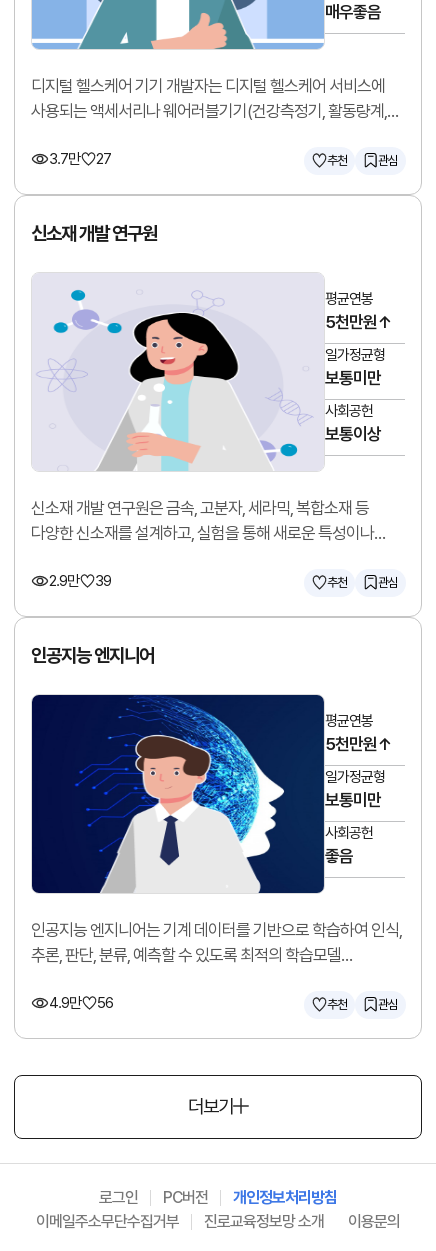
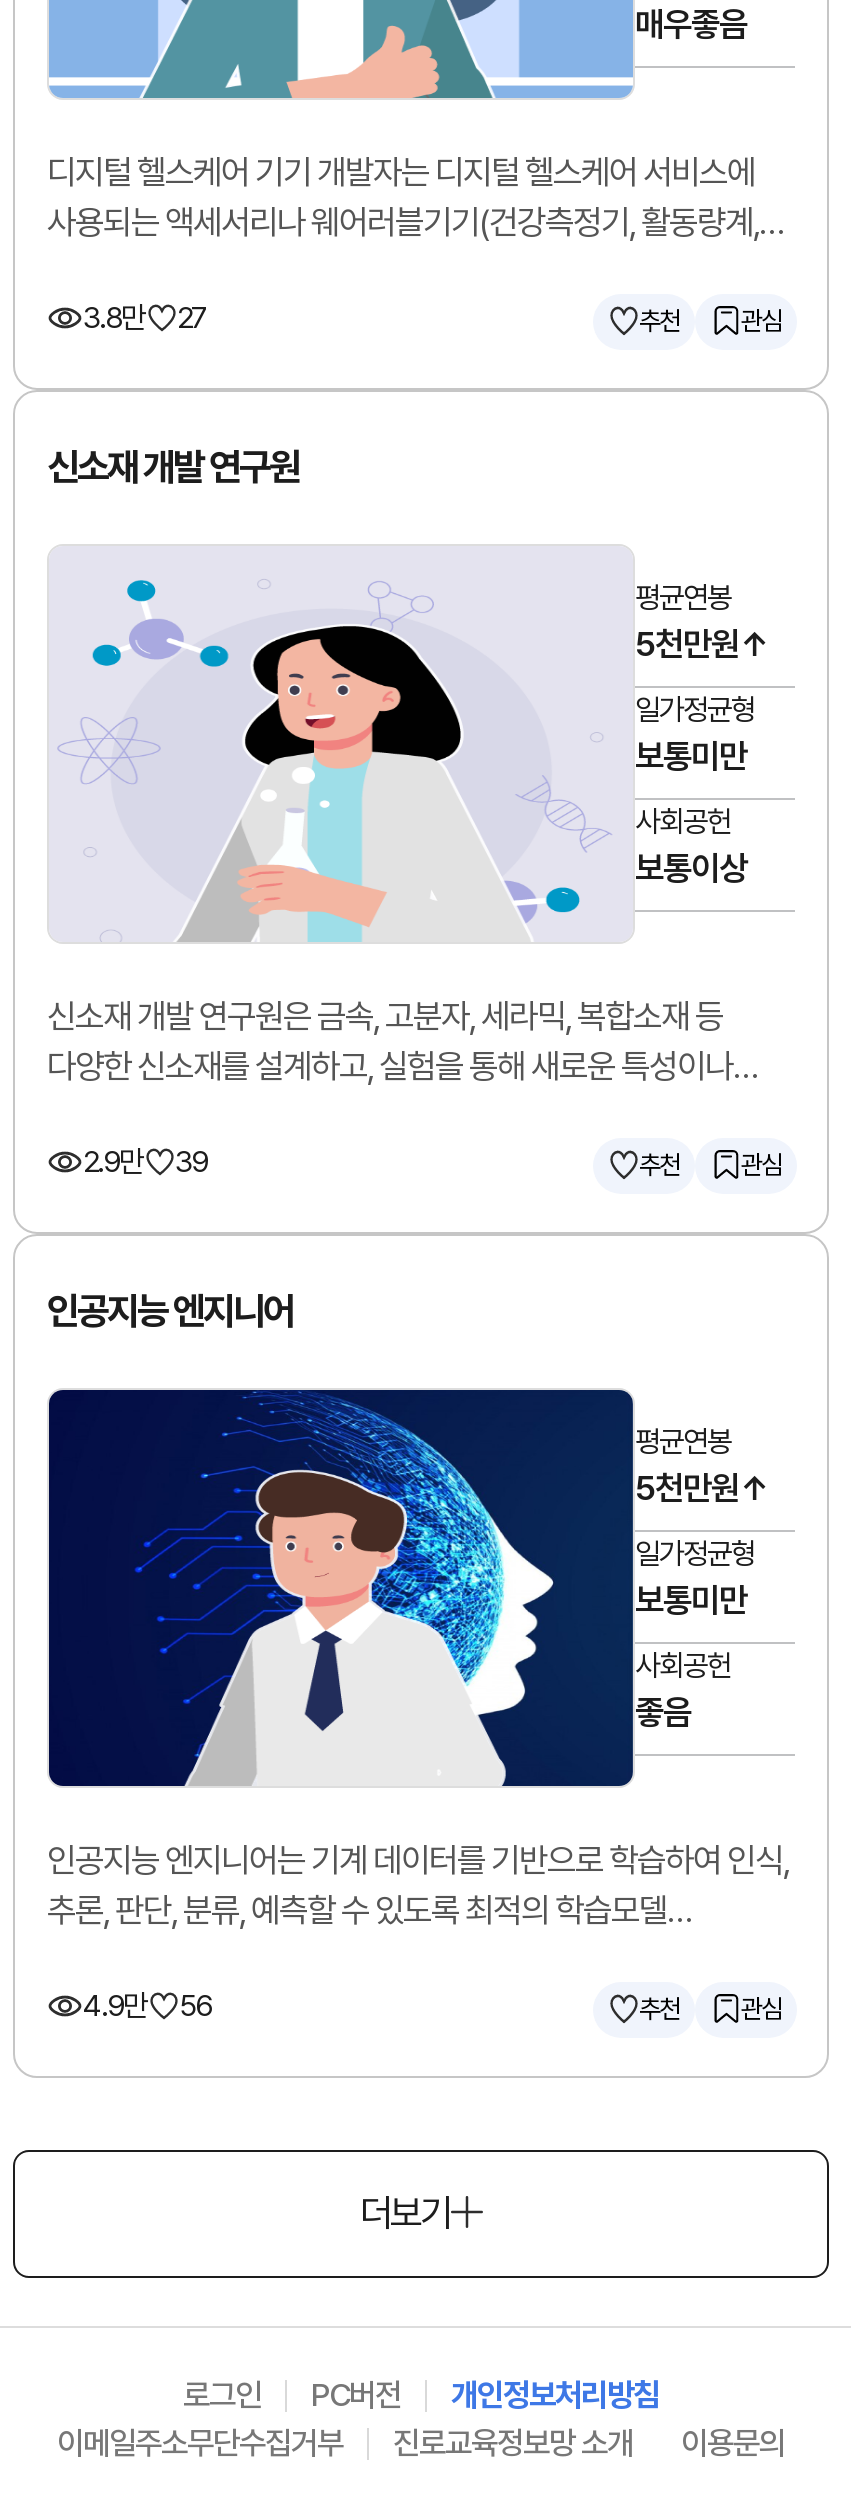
[49,150,111,168] 3.7만 27 -> [83,300,207,336] 3.8만 27

